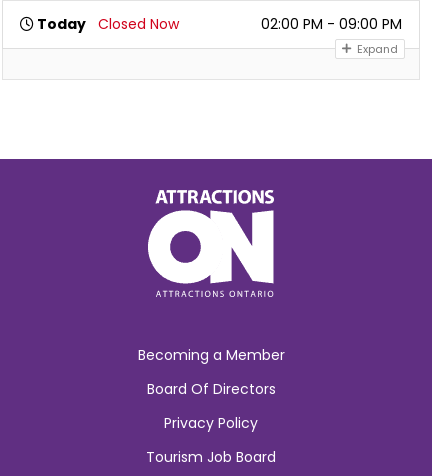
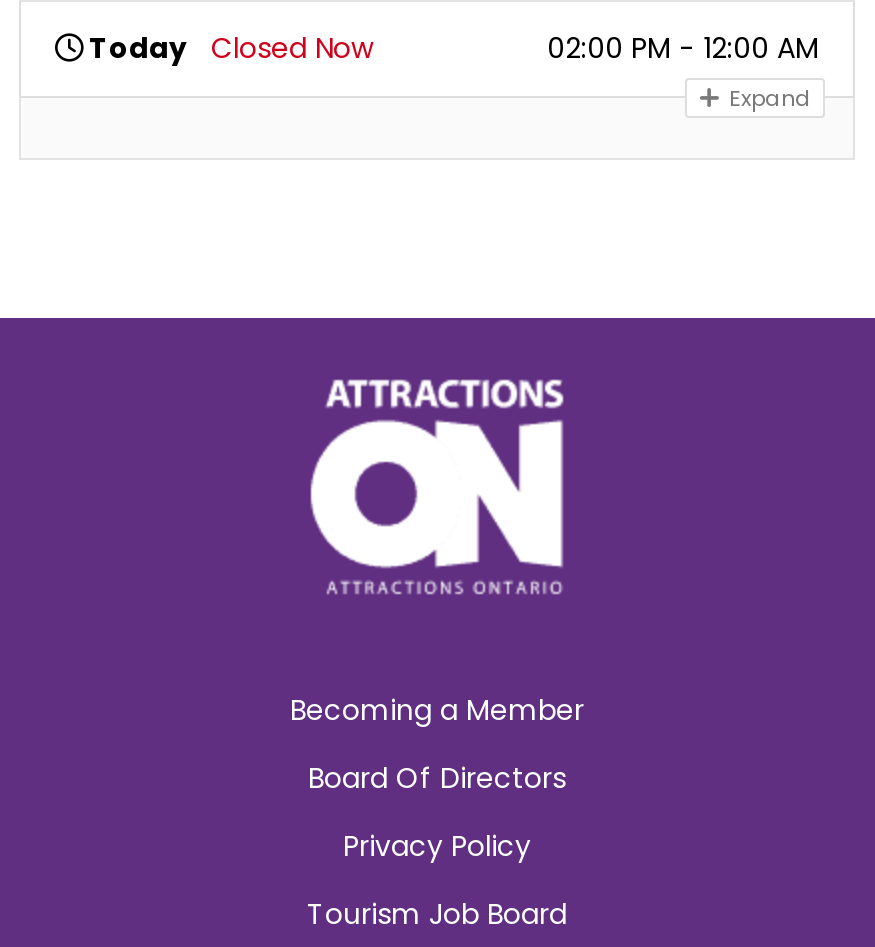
[261,14,402,34] 02:00 PM - 09:00 PM -> [547,28,819,68] 02:00 PM - 12:00 AM

